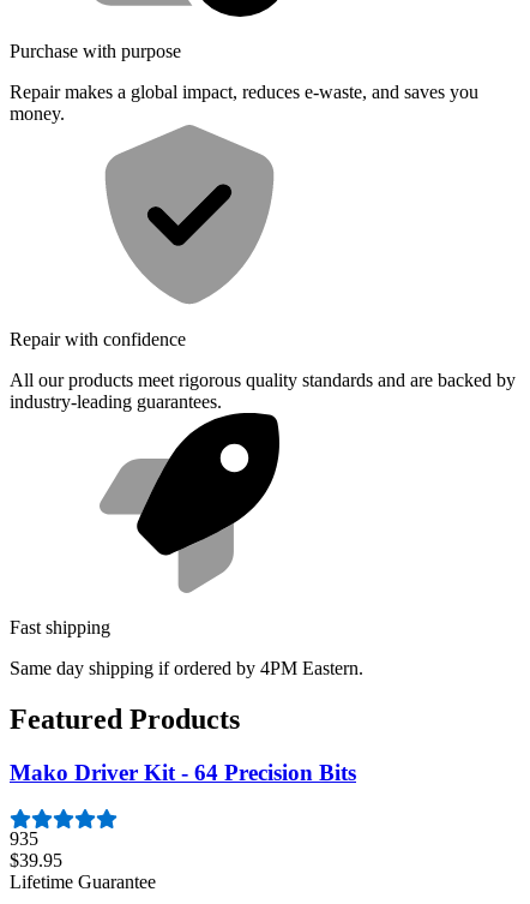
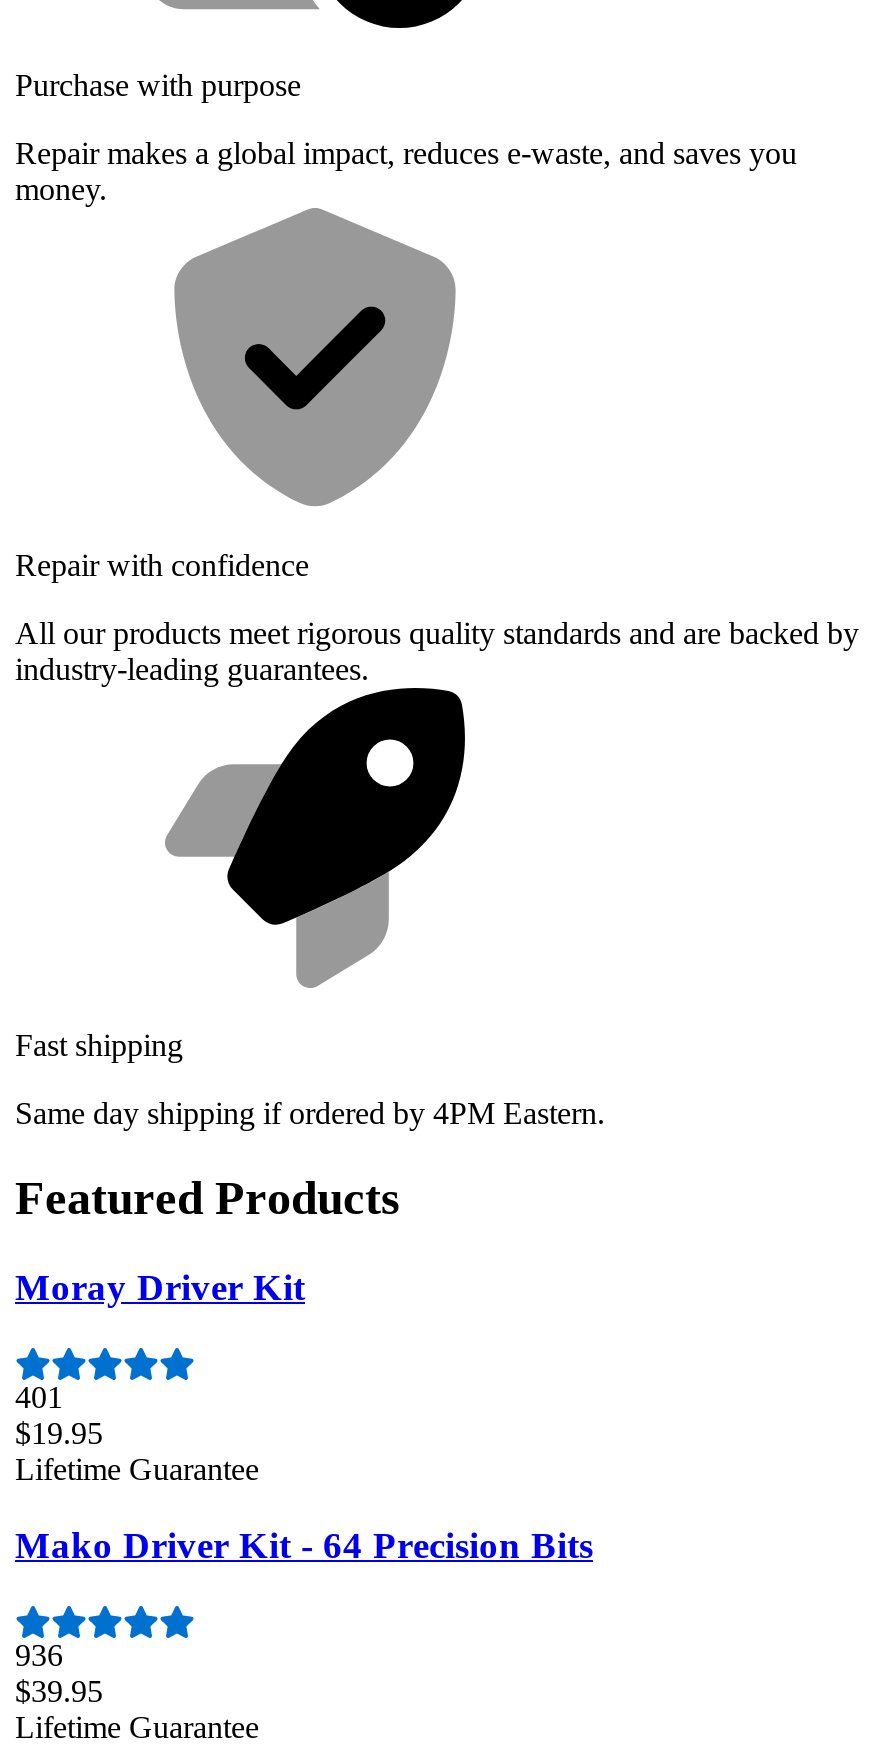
none -> [15,1266,305,1485] Moray Driver Kit | 401 | $19.95 | Lifetime Guarantee
[10,828,38,848] 935 -> [15,1638,63,1672] 936

